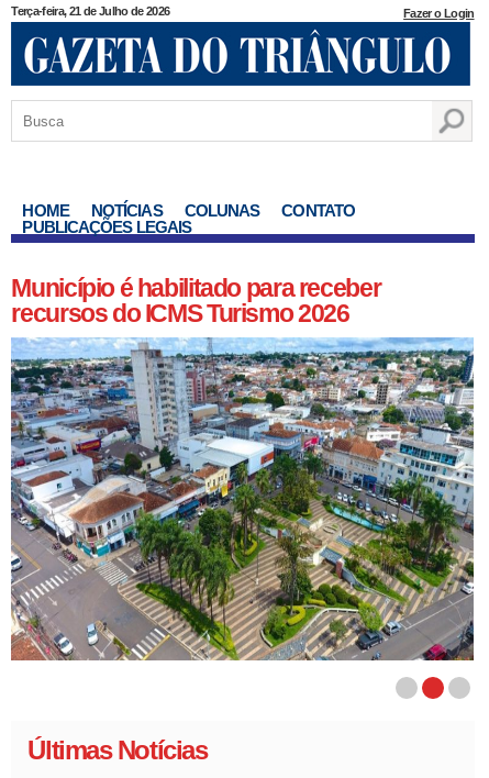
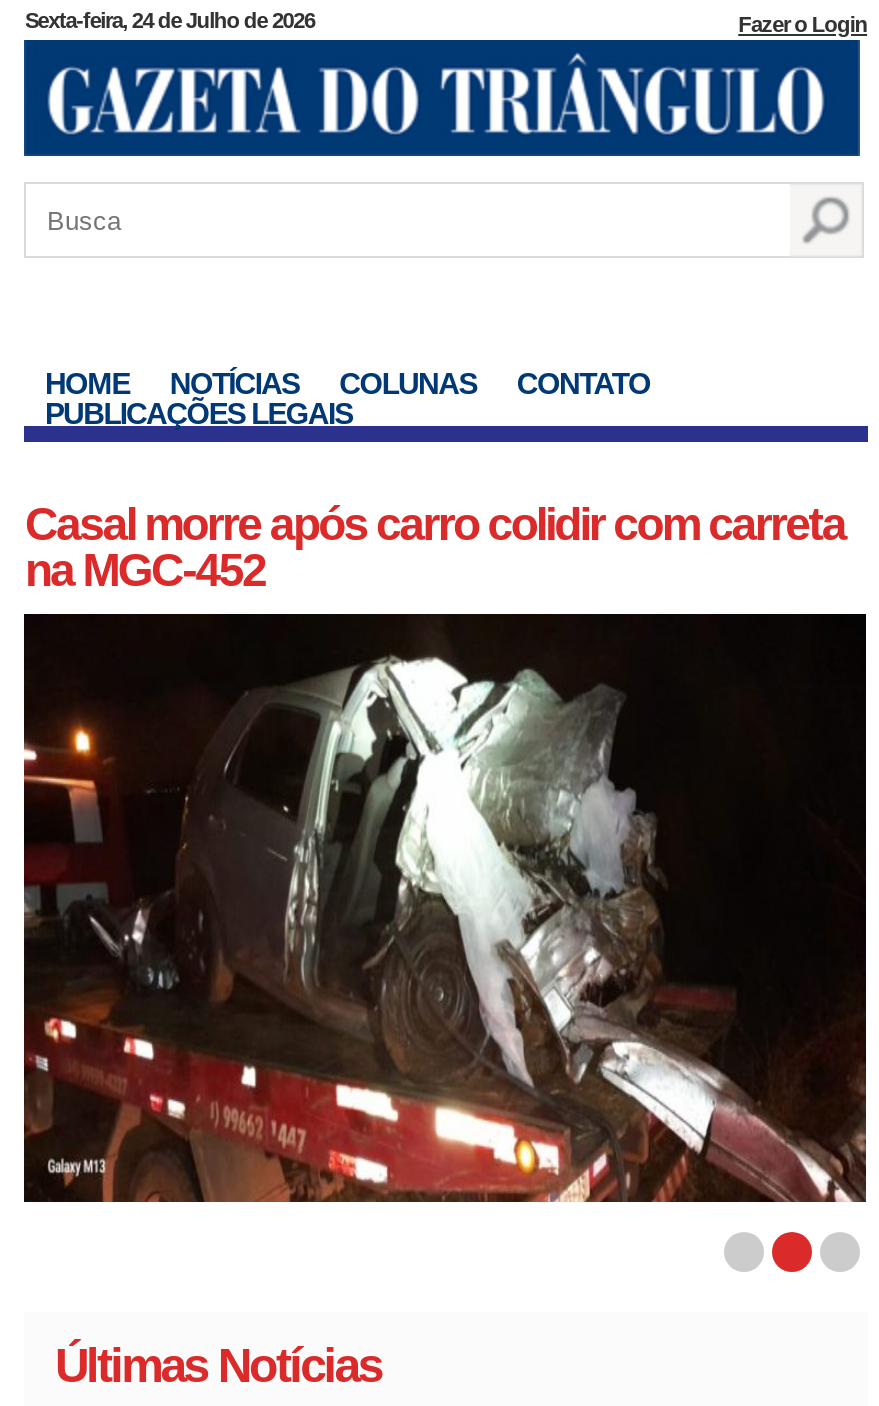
[11,4,170,18] Terça-feira, 21 de Julho de 2026 -> [25,8,315,32] Sexta-feira, 24 de Julho de 2026
[11,274,380,327] Município é habilitado para receber | recursos do ICMS Turismo 2026 -> [25,498,845,596] Casal morre após carro colidir com carreta | na MGC-452
[10,337,475,662] [image] -> [22,612,868,1204] [image]

